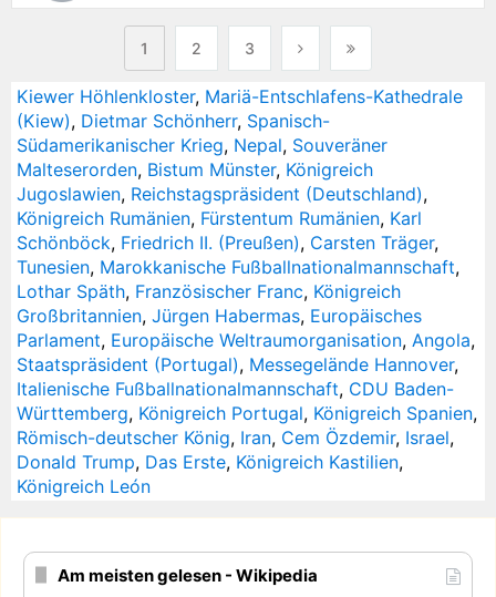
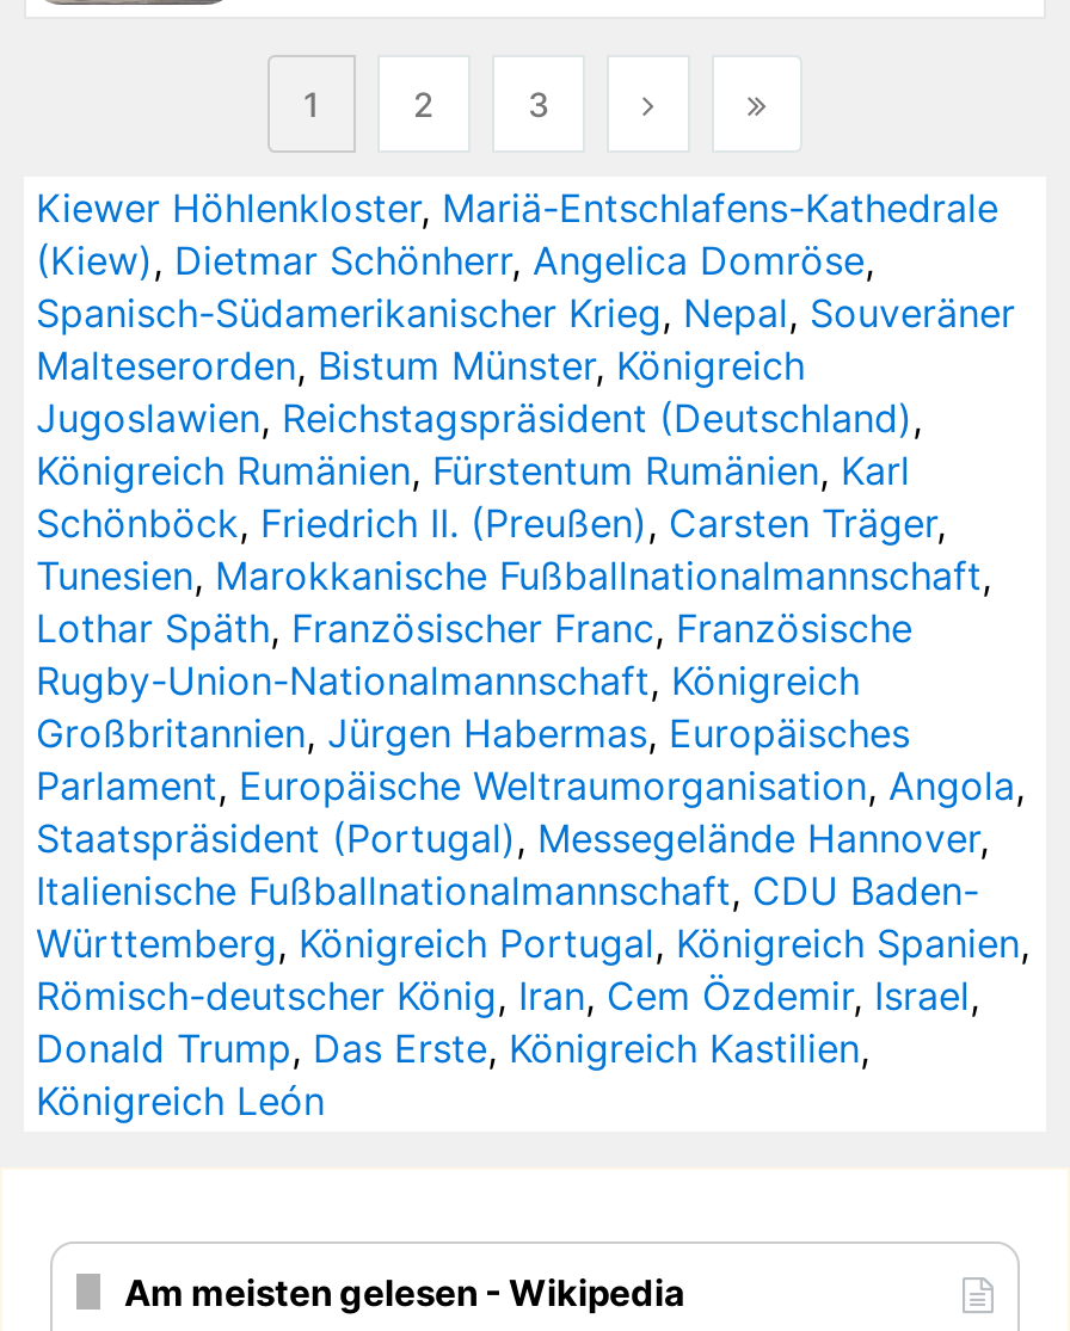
[17,110,387,156] (Kiew), Dietmar Schönherr, Spanisch- | Südamerikanischer Krieg, Nepal, Souveräner -> [36,236,1015,336] (Kiew), Dietmar Schönherr, Angelica Domröse, | Spanisch-Südamerikanischer Krieg, Nepal, Souveräner
[17,280,401,302] Lothar Späth, Französischer Franc, Königreich -> [36,604,912,704] Lothar Späth, Französischer Franc, Französische | Rugby-Union-Nationalmannschaft, Königreich

